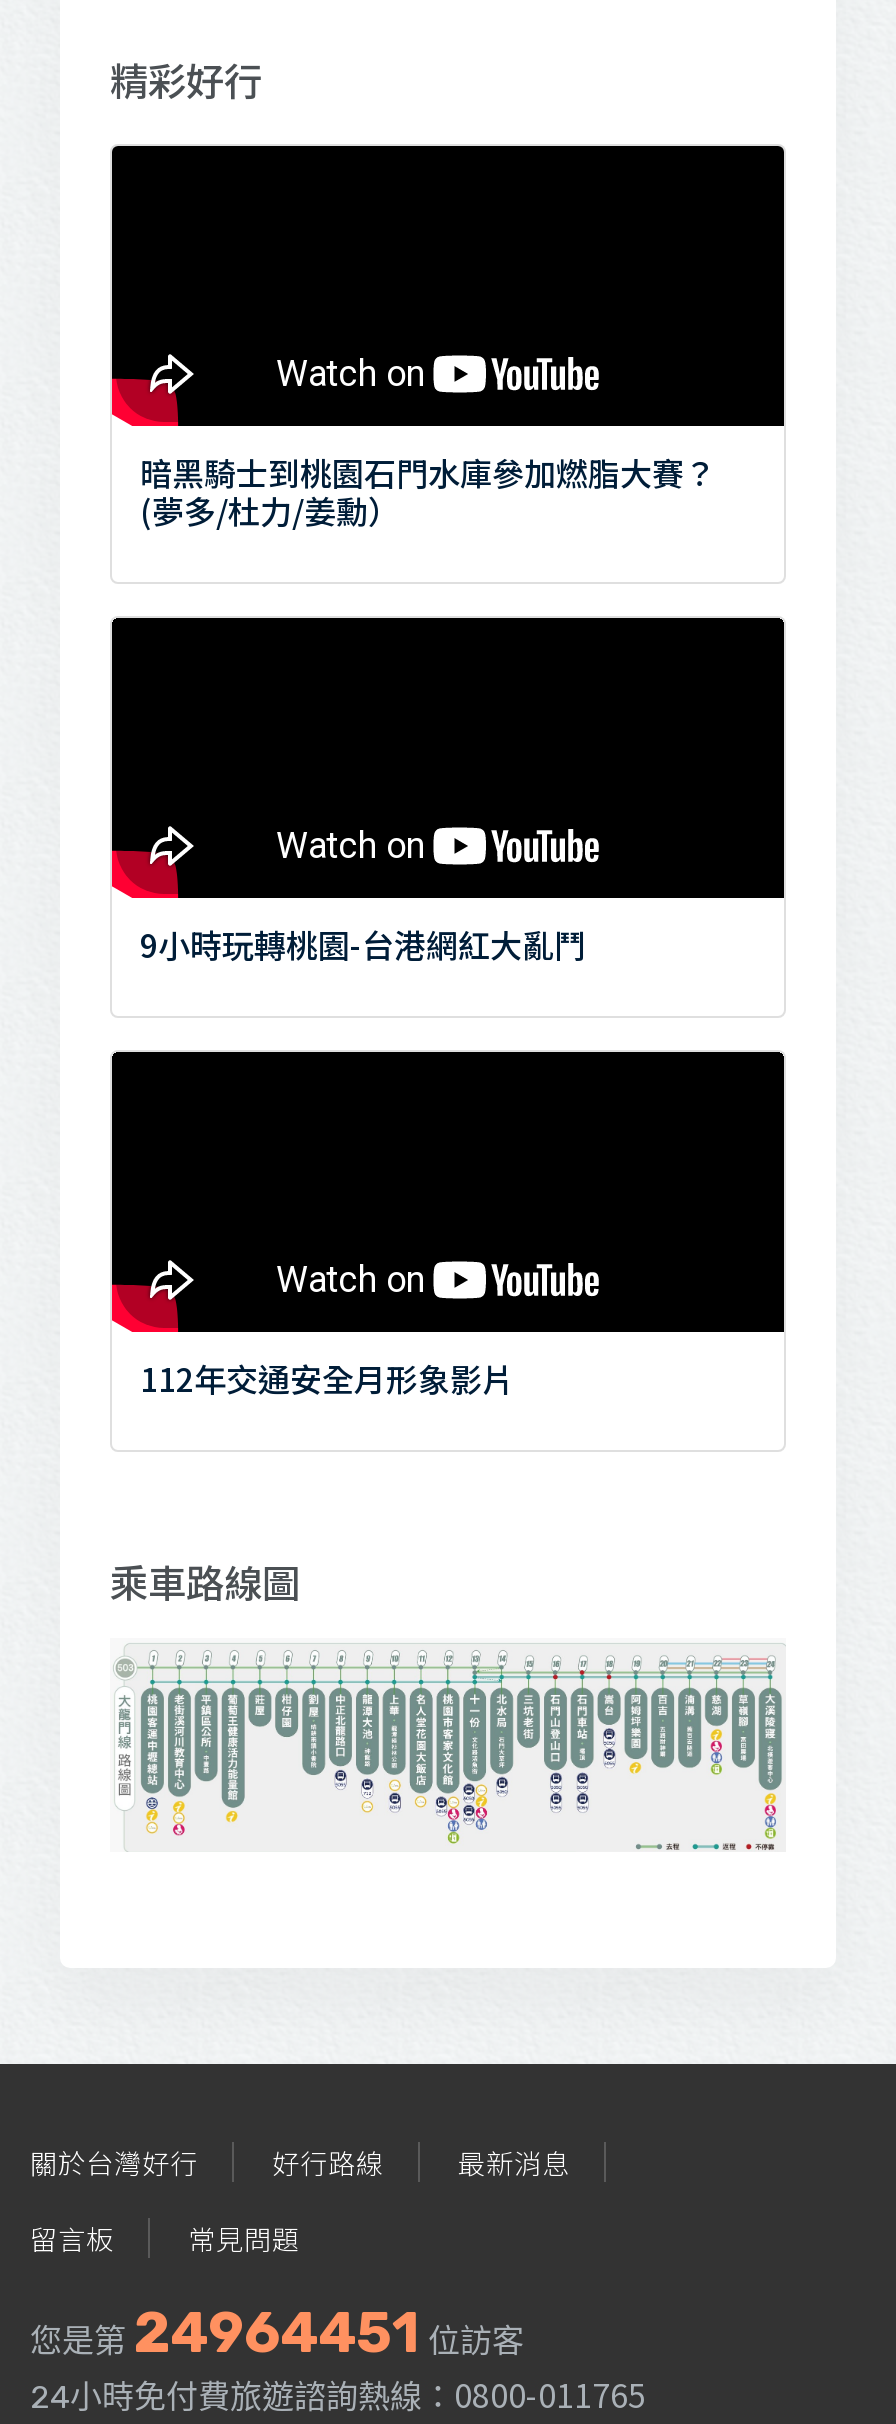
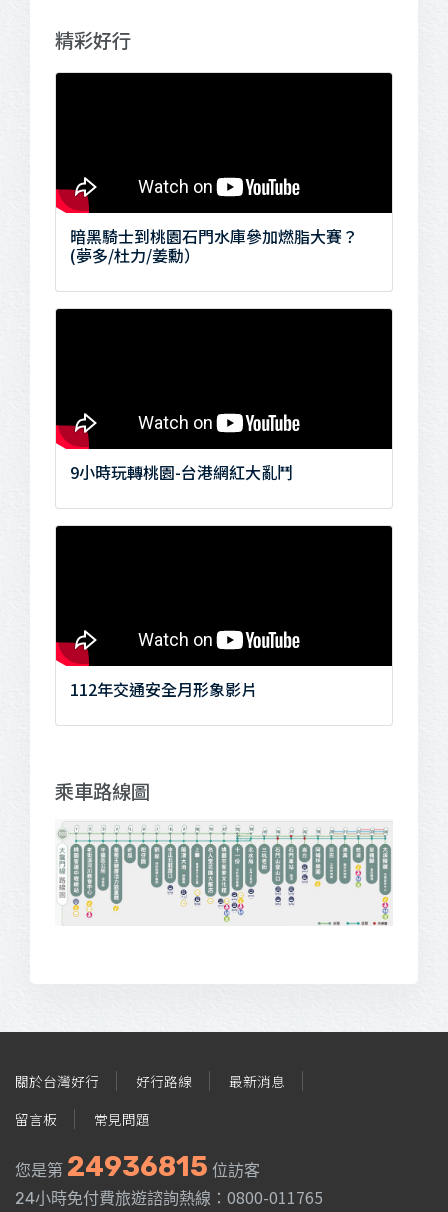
[30,2299,524,2365] 您是第 24964451 位訪客 -> [15,1150,260,1183] 您是第 24936815 位訪客

